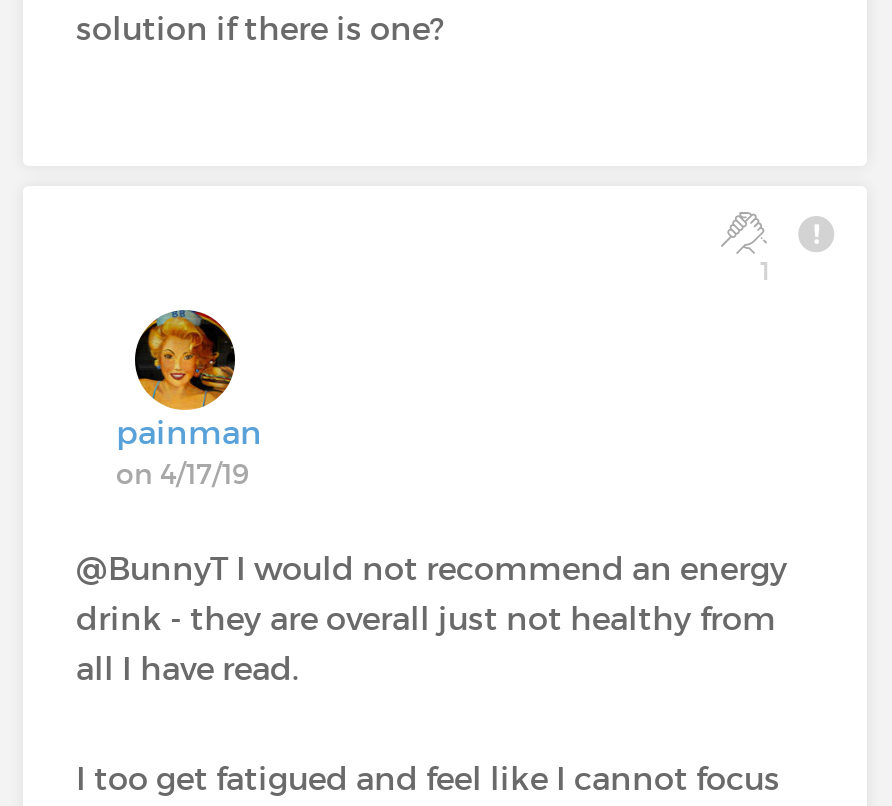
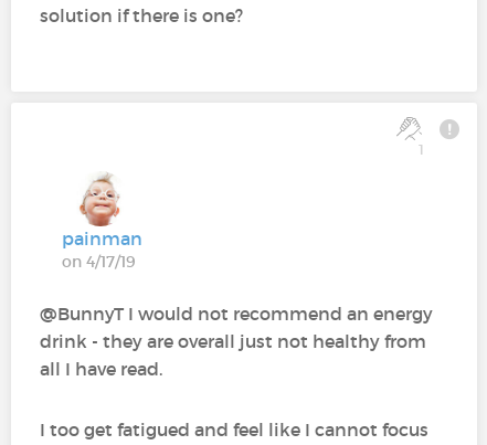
[133,308,237,406] [image] -> [72,171,129,224] [image]

